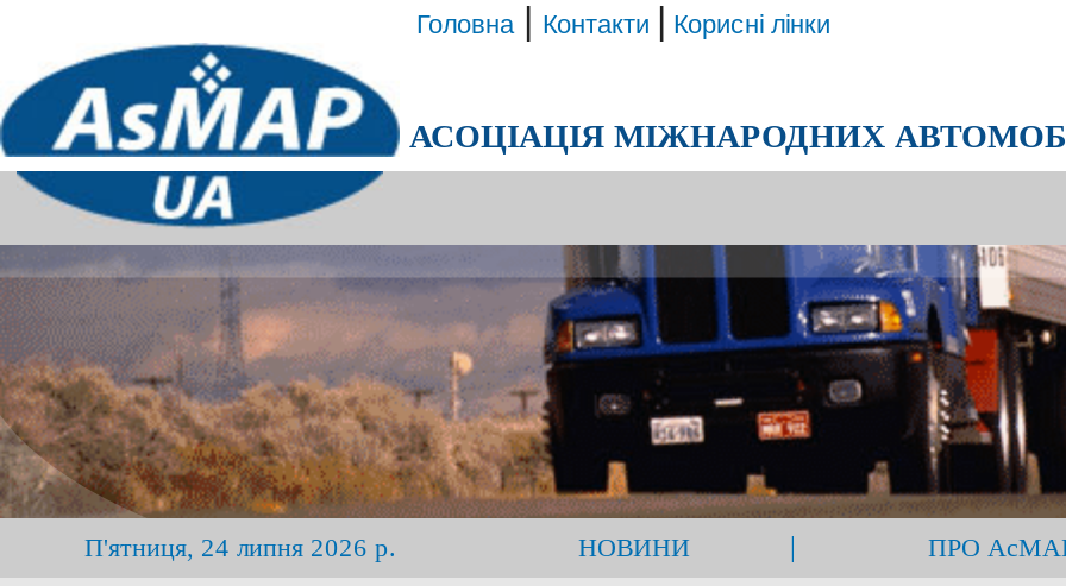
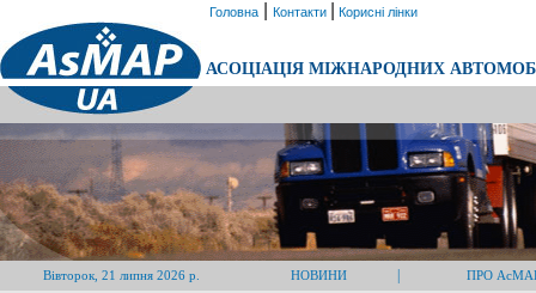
[84,533,396,561] П'ятниця, 24 липня 2026 р. -> [42,268,199,282] Вівторок, 21 липня 2026 р.

